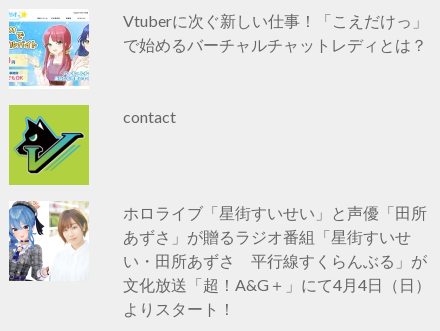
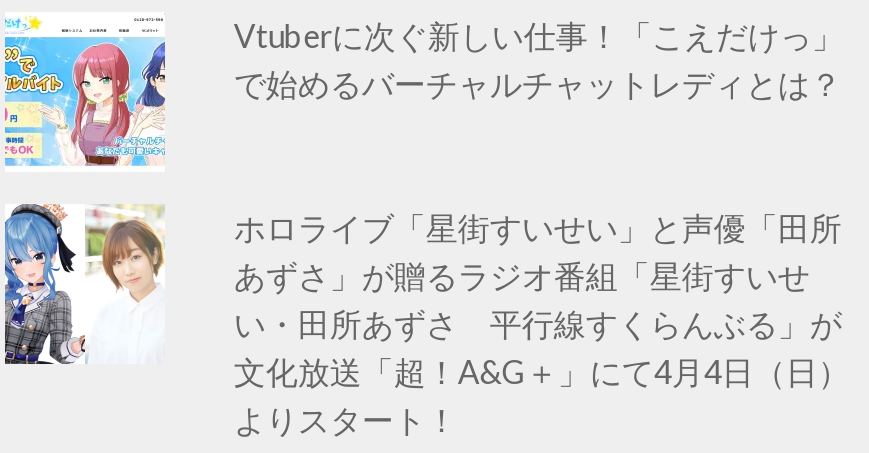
[8,104,176,186] [image] | contact -> none

